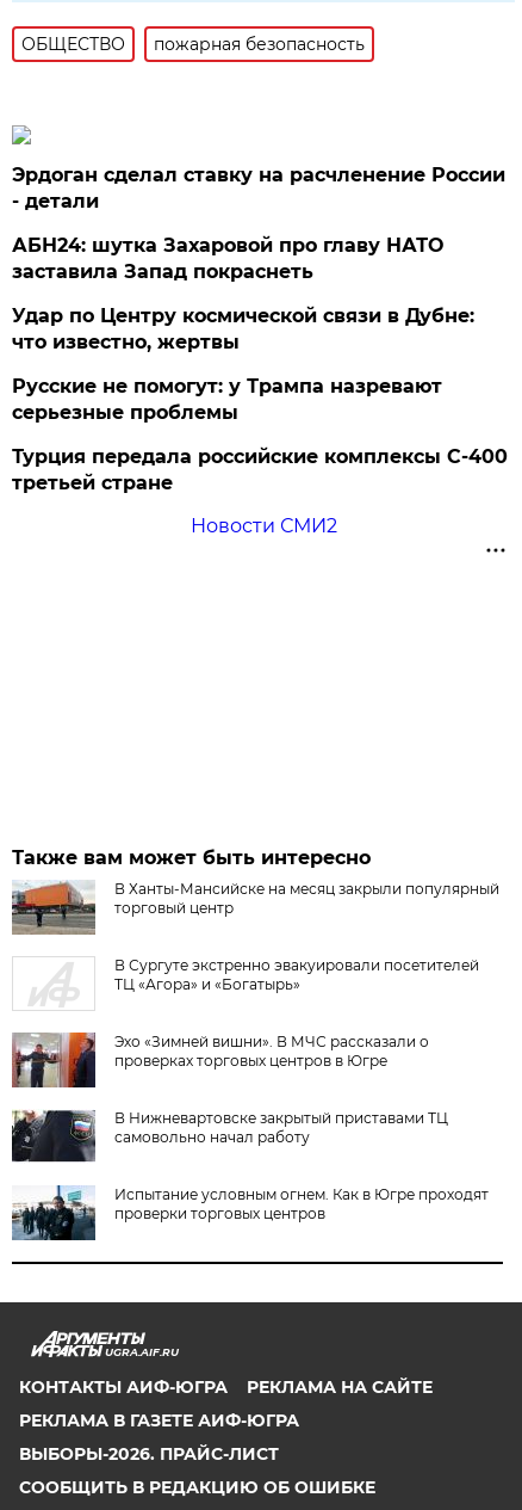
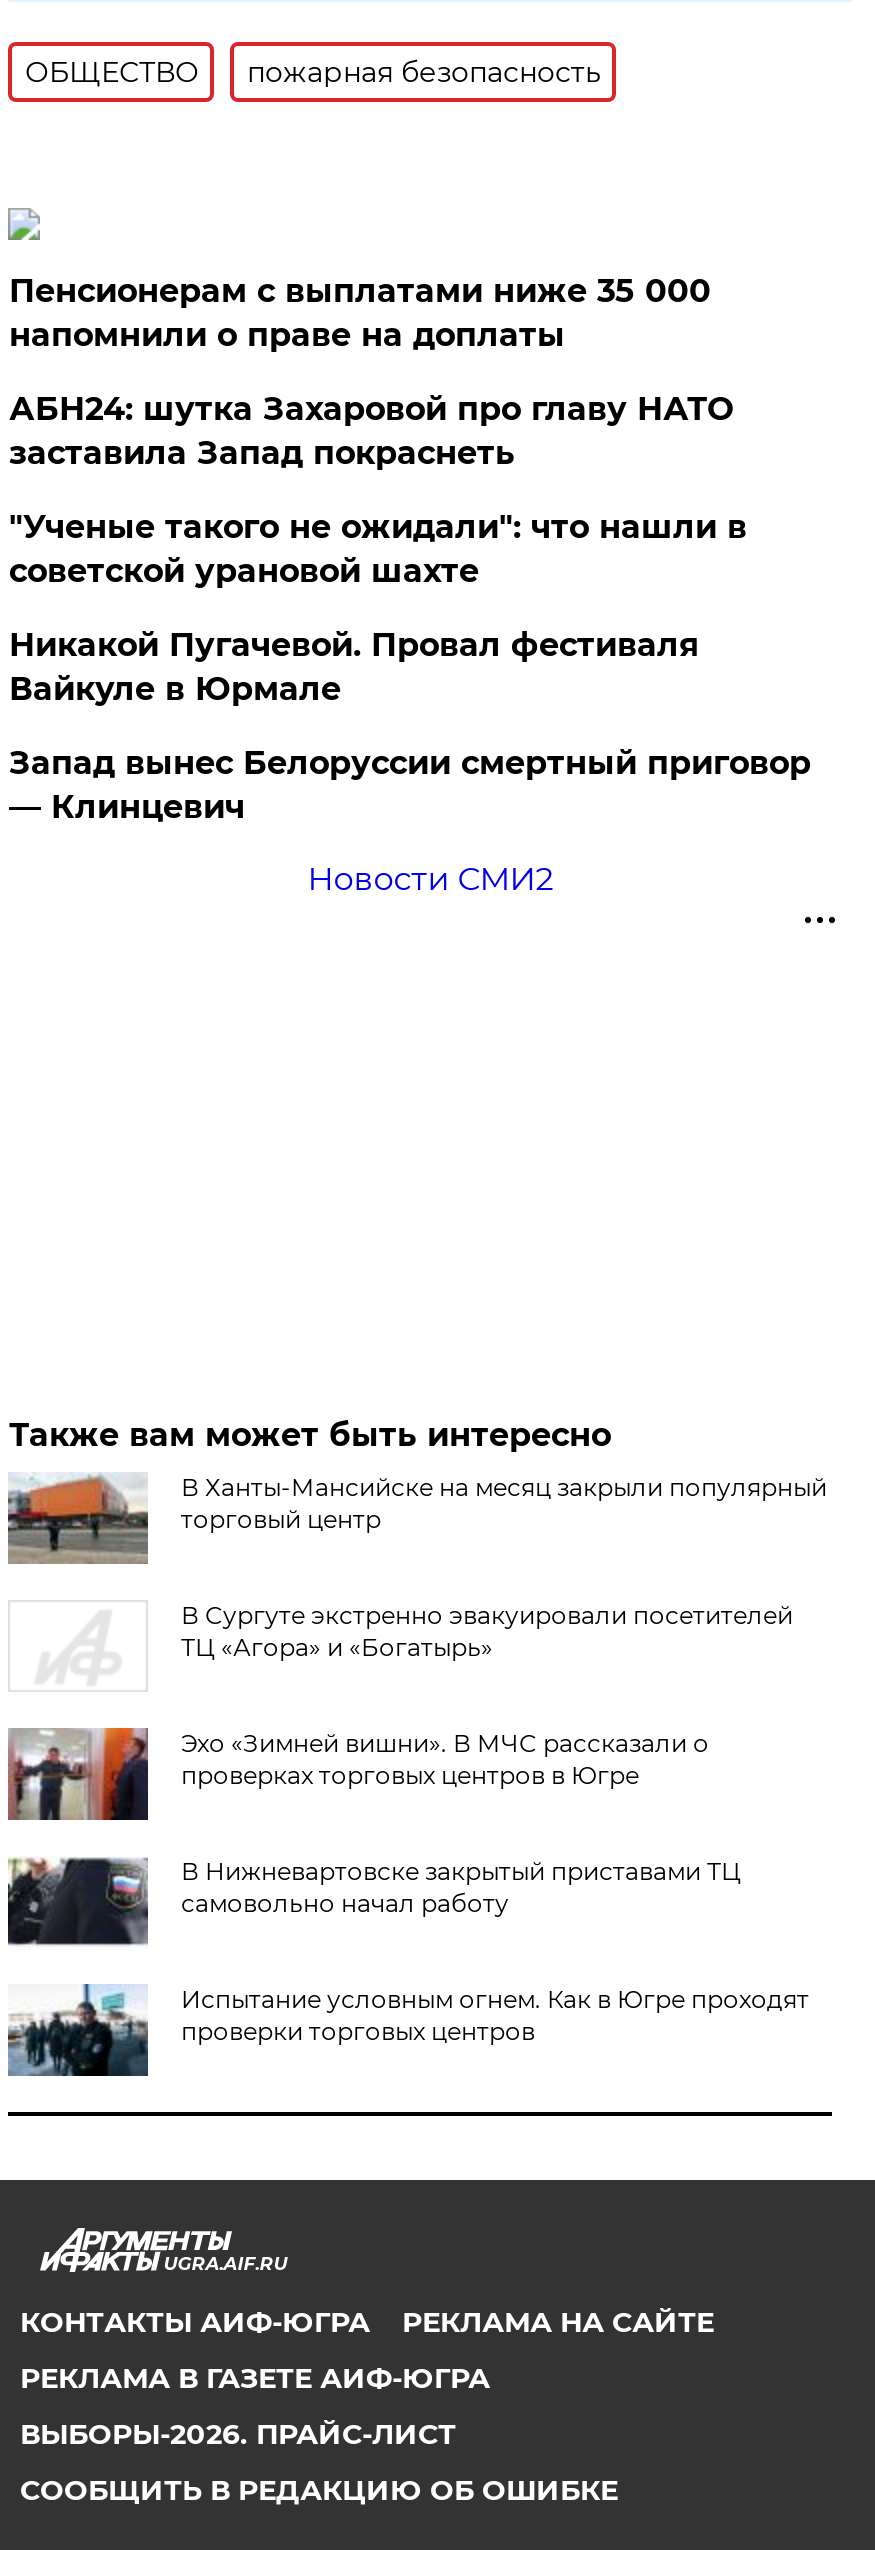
[12,163,506,212] Эрдоган сделал ставку на расчленение России | - детали -> [9,272,711,354] Пенсионерам с выплатами ниже 35 000 | напомнили о праве на доплаты
[12,304,475,353] Удар по Центру космической связи в Дубне: | что известно, жертвы -> [9,508,747,590] "Ученые такого не ожидали": что нашли в | советской урановой шахте
[12,375,443,424] Русские не помогут: у Трампа назревают | серьезные проблемы -> [9,626,699,708] Никакой Пугачевой. Провал фестиваля | Вайкуле в Юрмале
[12,445,508,494] Турция передала российские комплексы С-400 | третьей стране -> [9,744,811,826] Запад вынес Белоруссии смертный приговор | — Клинцевич

